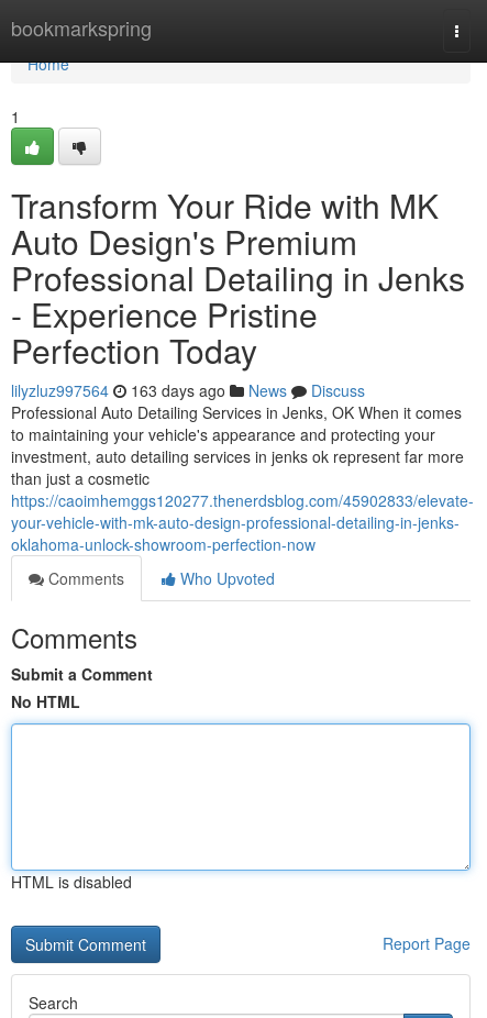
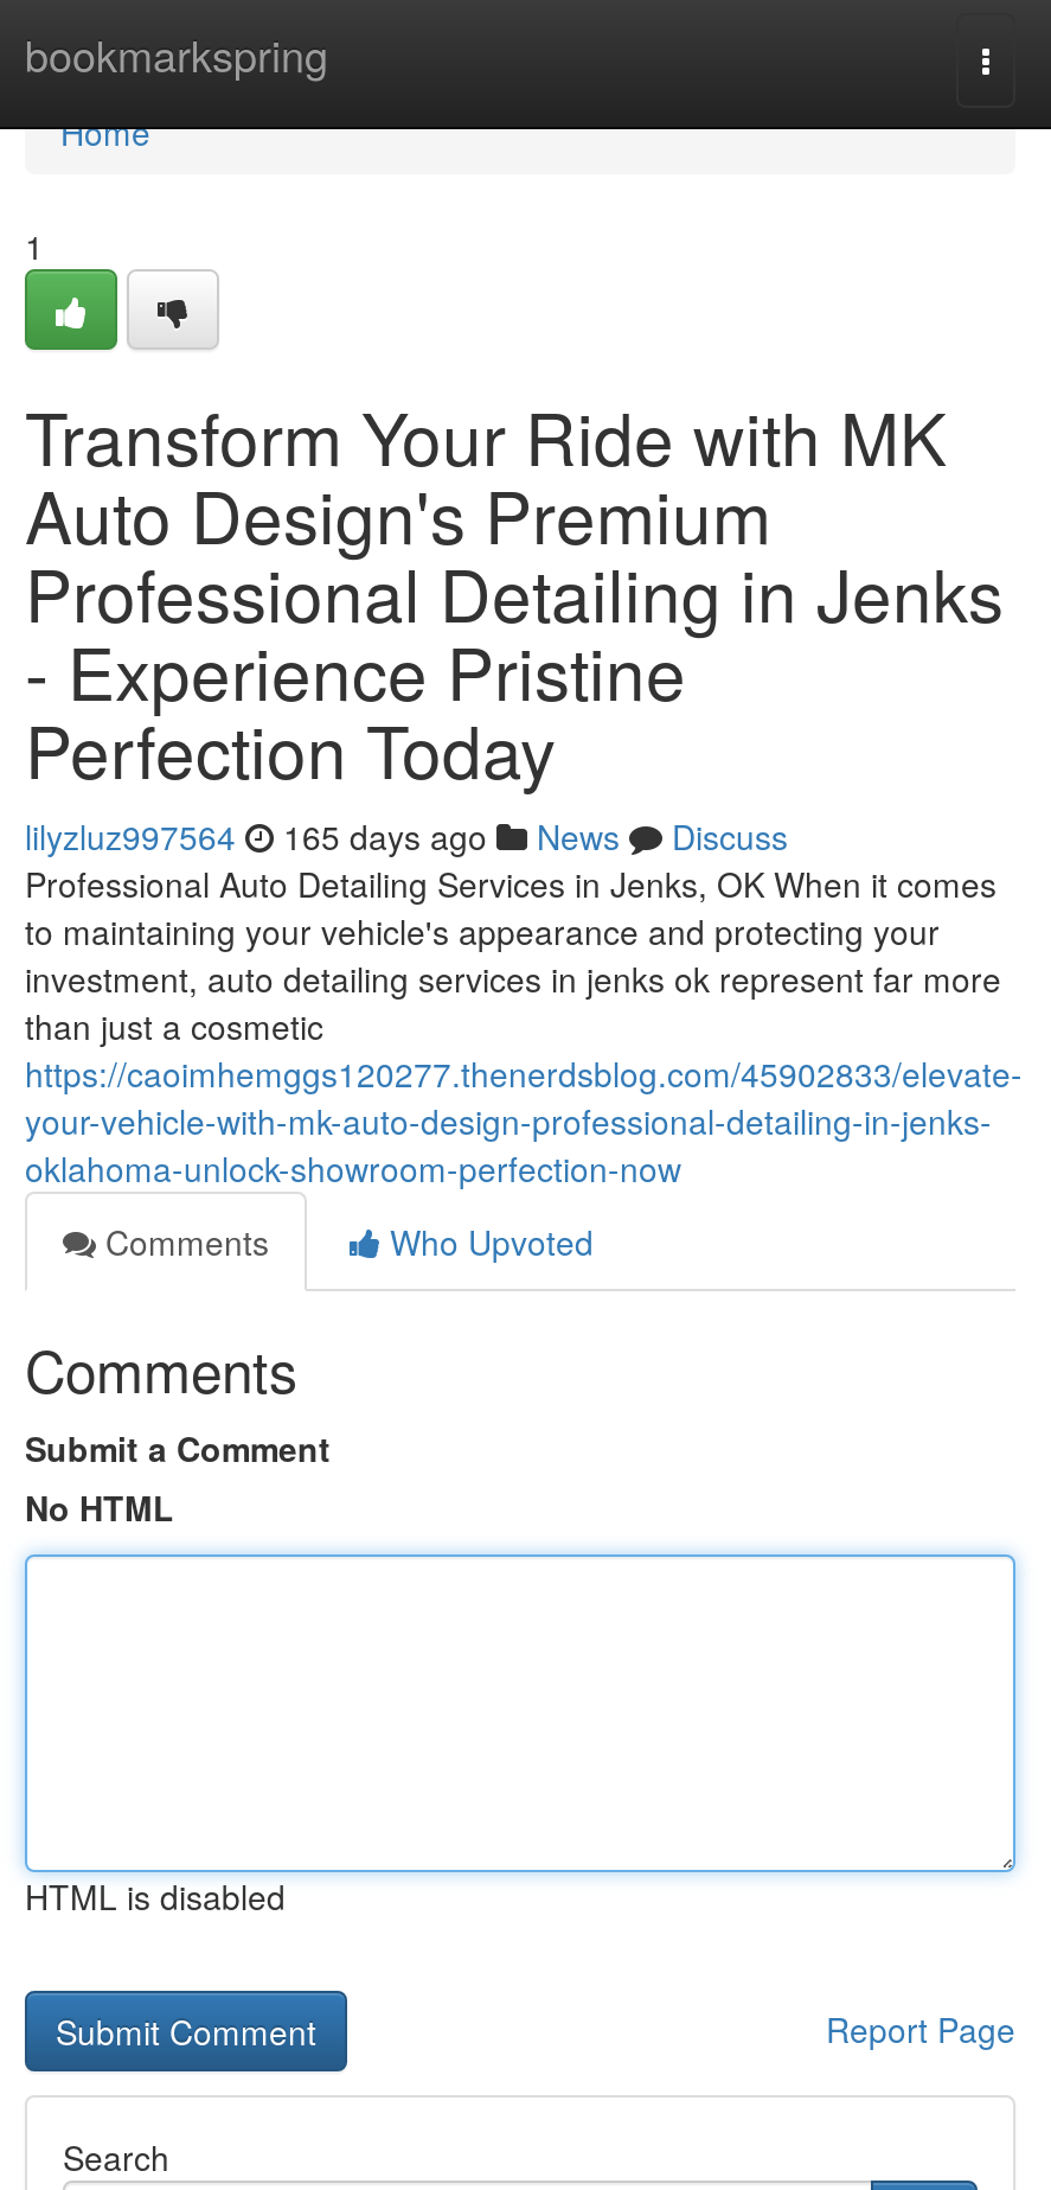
[11,379,365,401] lilyzluz997564 163 days ago News Discuss -> [25,812,788,860] lilyzluz997564 165 days ago News Discuss

